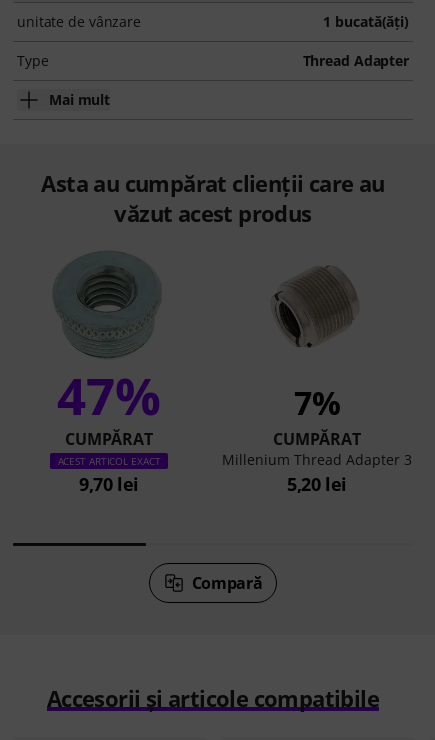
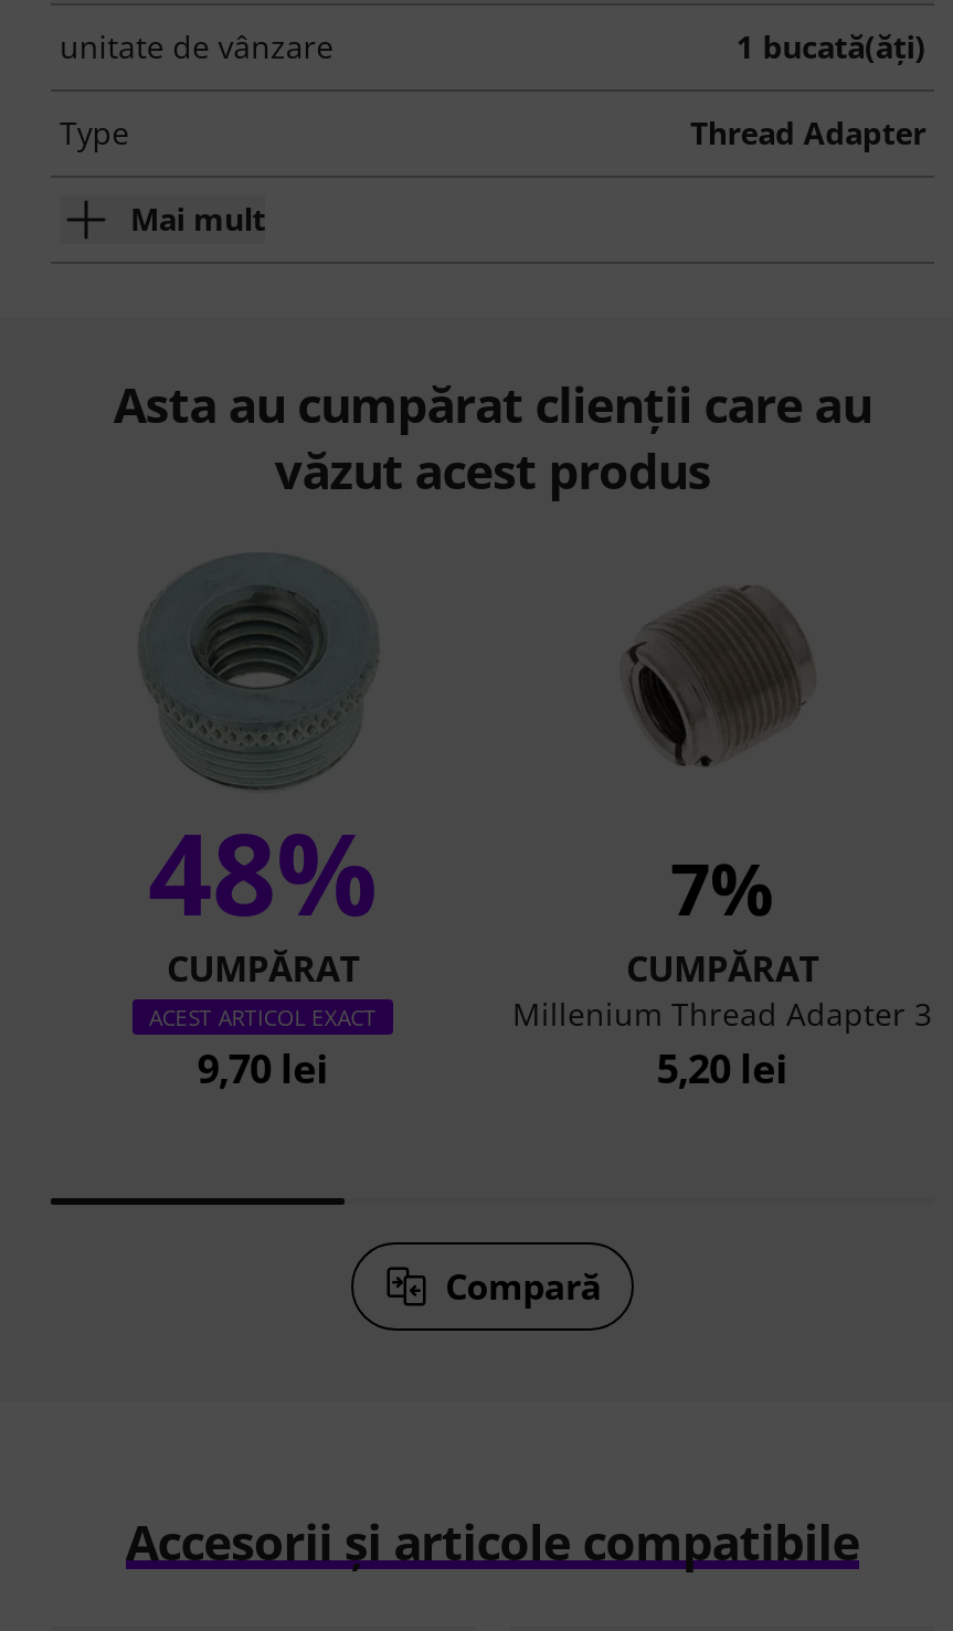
[57,360,161,430] 47% -> [148,795,378,949] 48%

